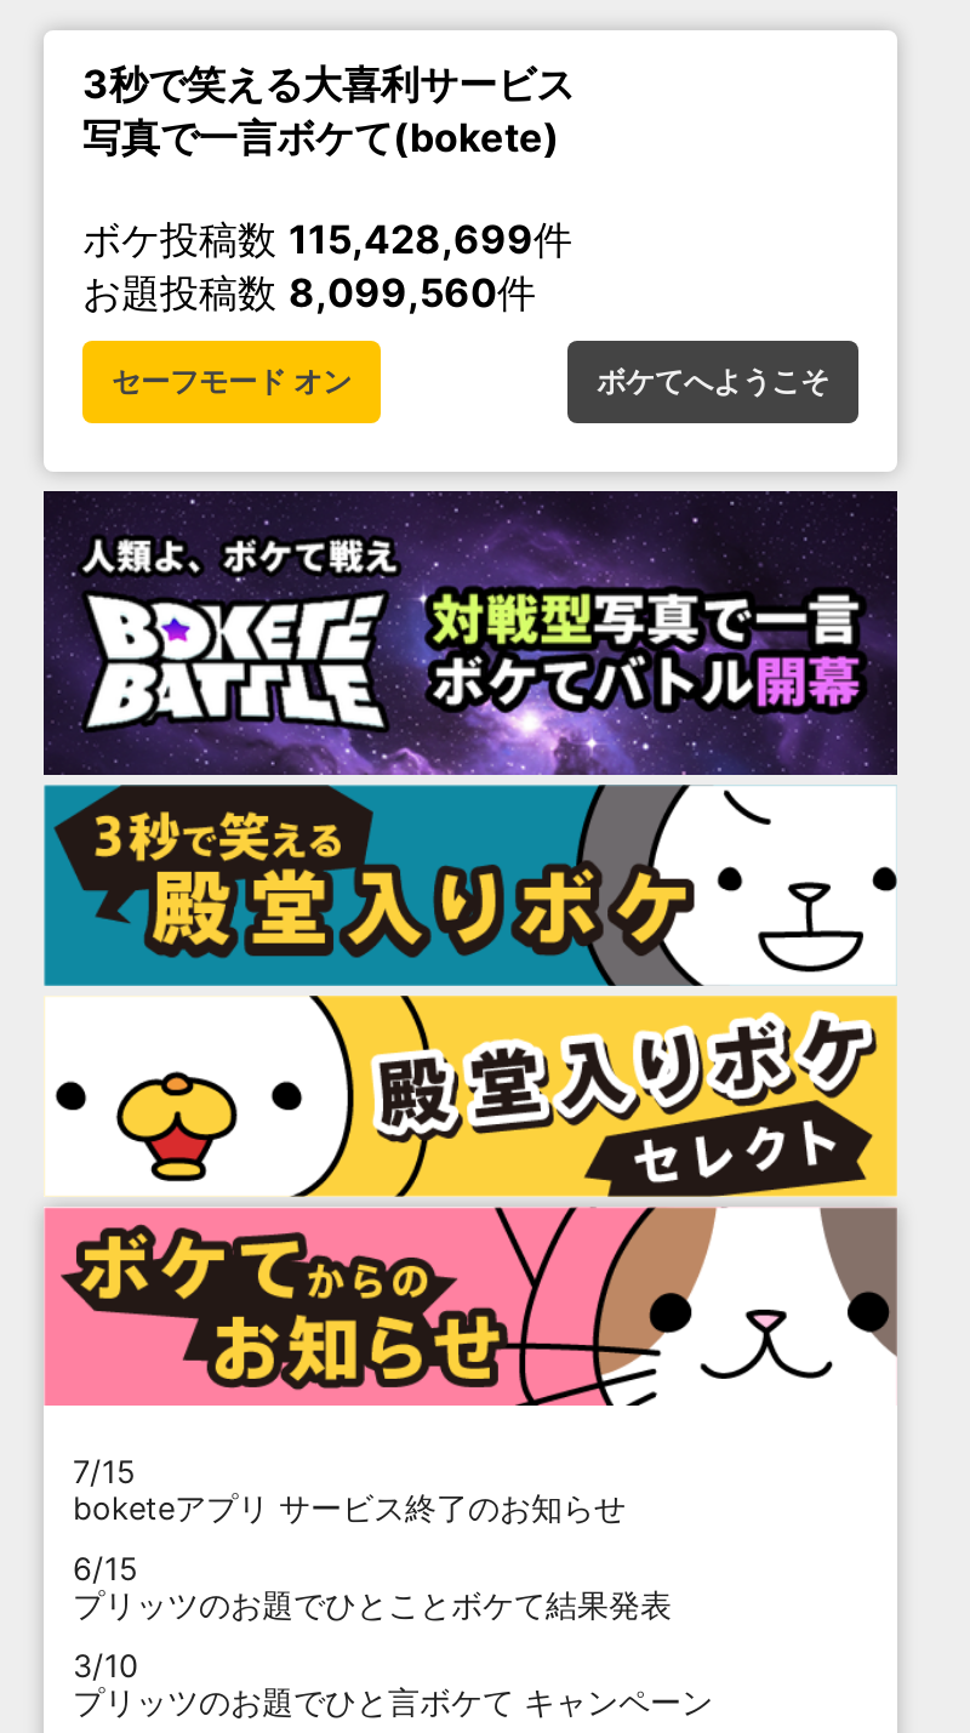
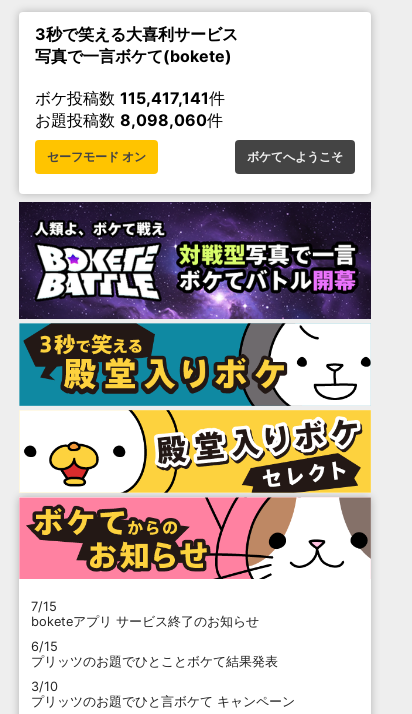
[82,215,572,263] ボケ投稿数115,428,699件 -> [35,88,225,108] ボケ投稿数115,417,141件
[82,268,536,317] お題投稿数8,099,560件 -> [35,110,223,130] お題投稿数8,098,060件

